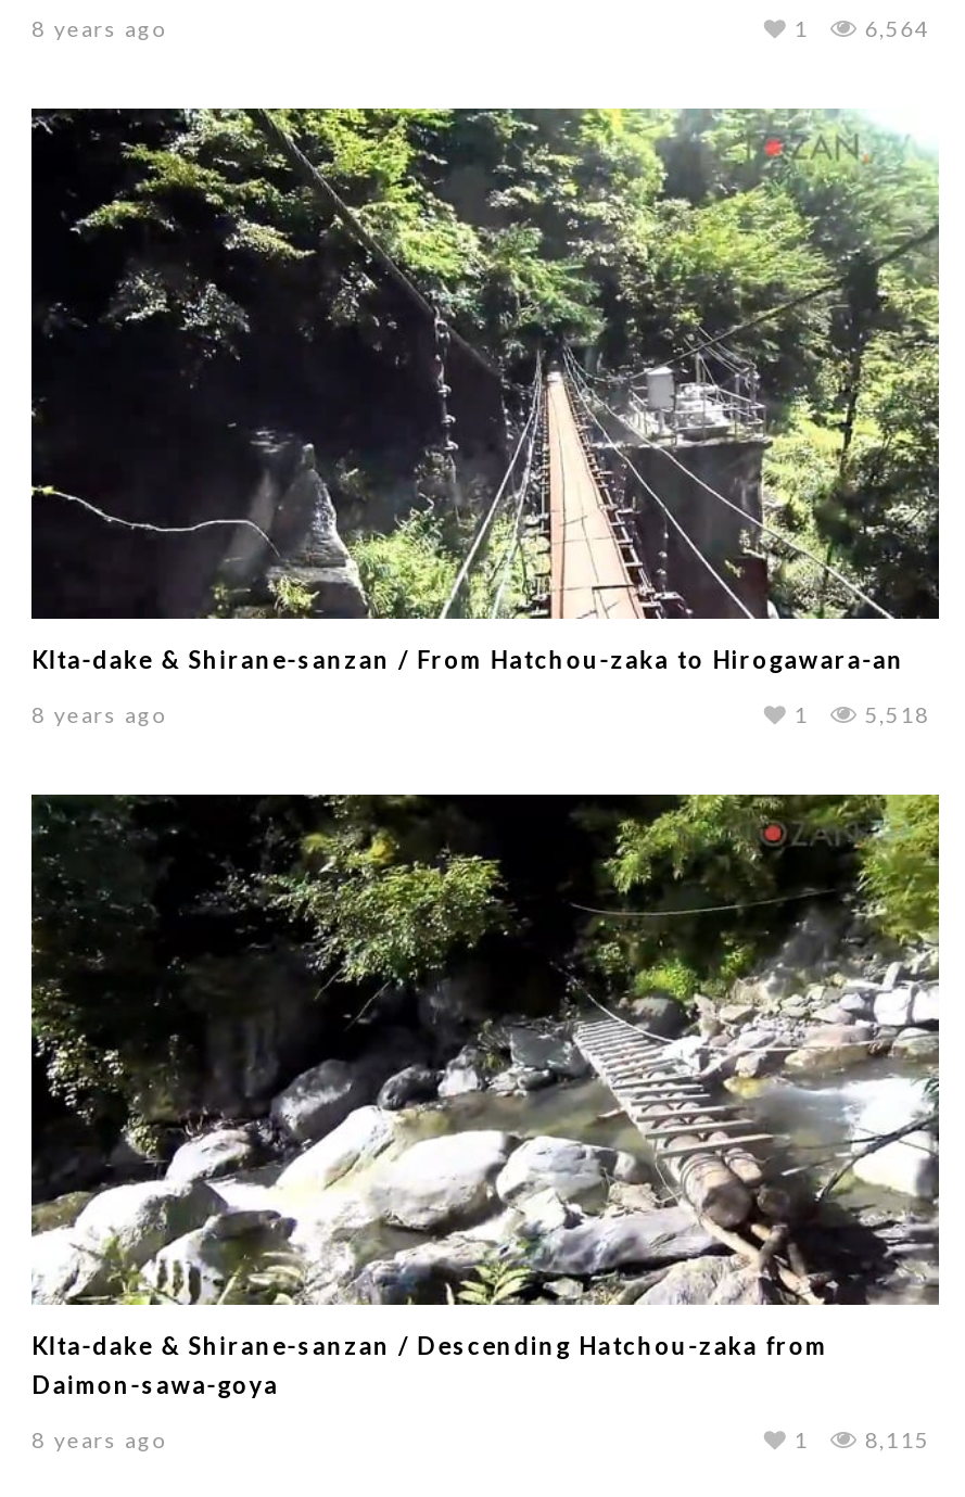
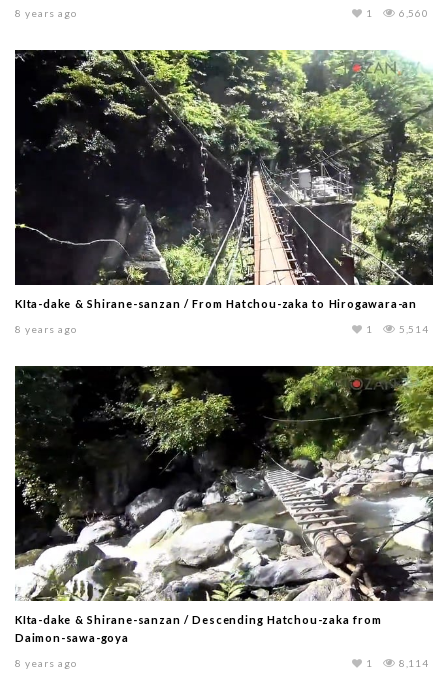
[865,16,930,42] 6,564 -> [399,7,429,19] 6,560
[865,701,930,727] 5,518 -> [399,323,429,335] 5,514
[865,1426,930,1452] 8,115 -> [399,657,429,669] 8,114

